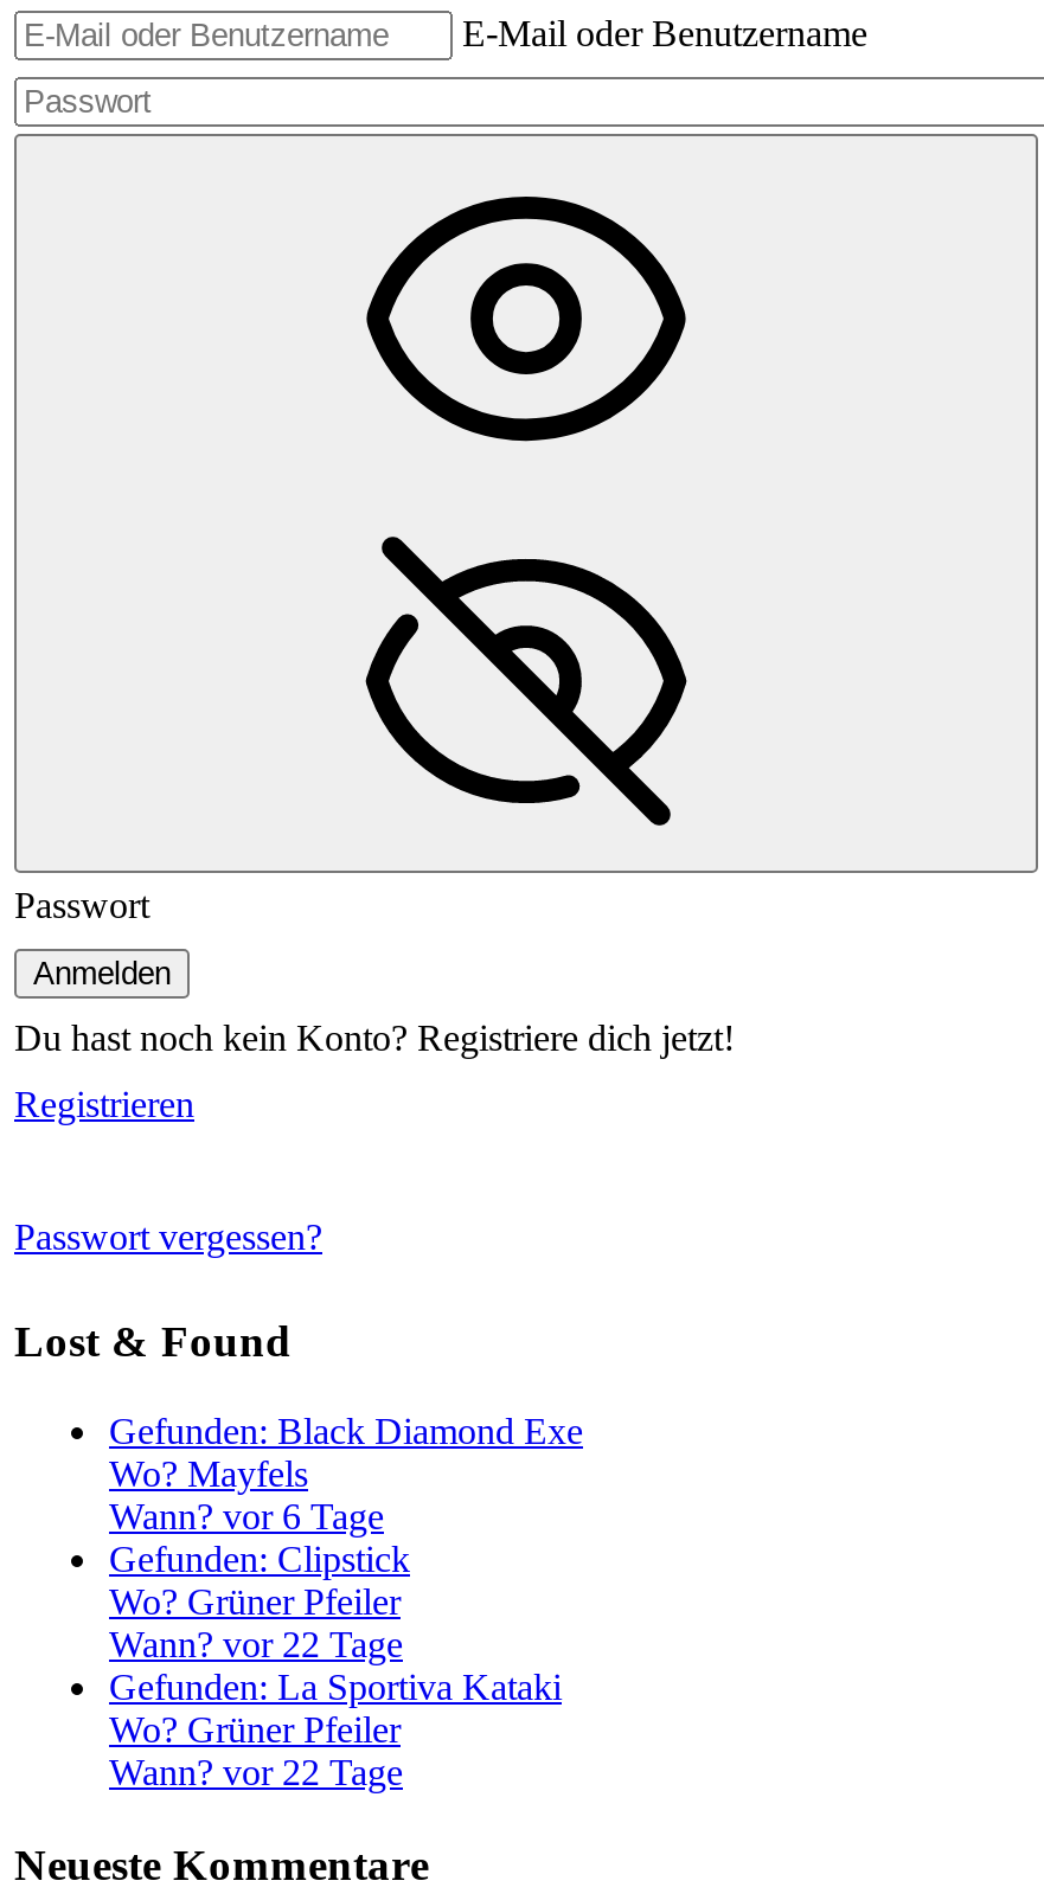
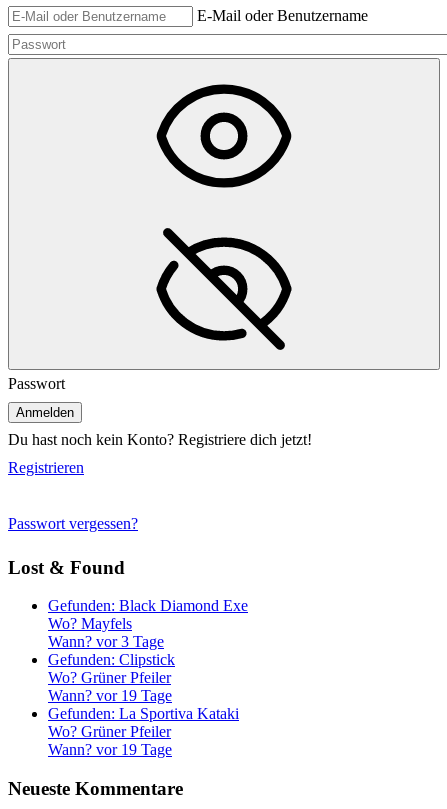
[109,1497,384,1537] Wann? vor 6 Tage -> [48,633,164,650] Wann? vor 3 Tage
[109,1624,403,1665] Wann? vor 22 Tage -> [48,687,172,704] Wann? vor 19 Tage
[109,1752,403,1793] Wann? vor 22 Tage -> [48,741,172,758] Wann? vor 19 Tage

